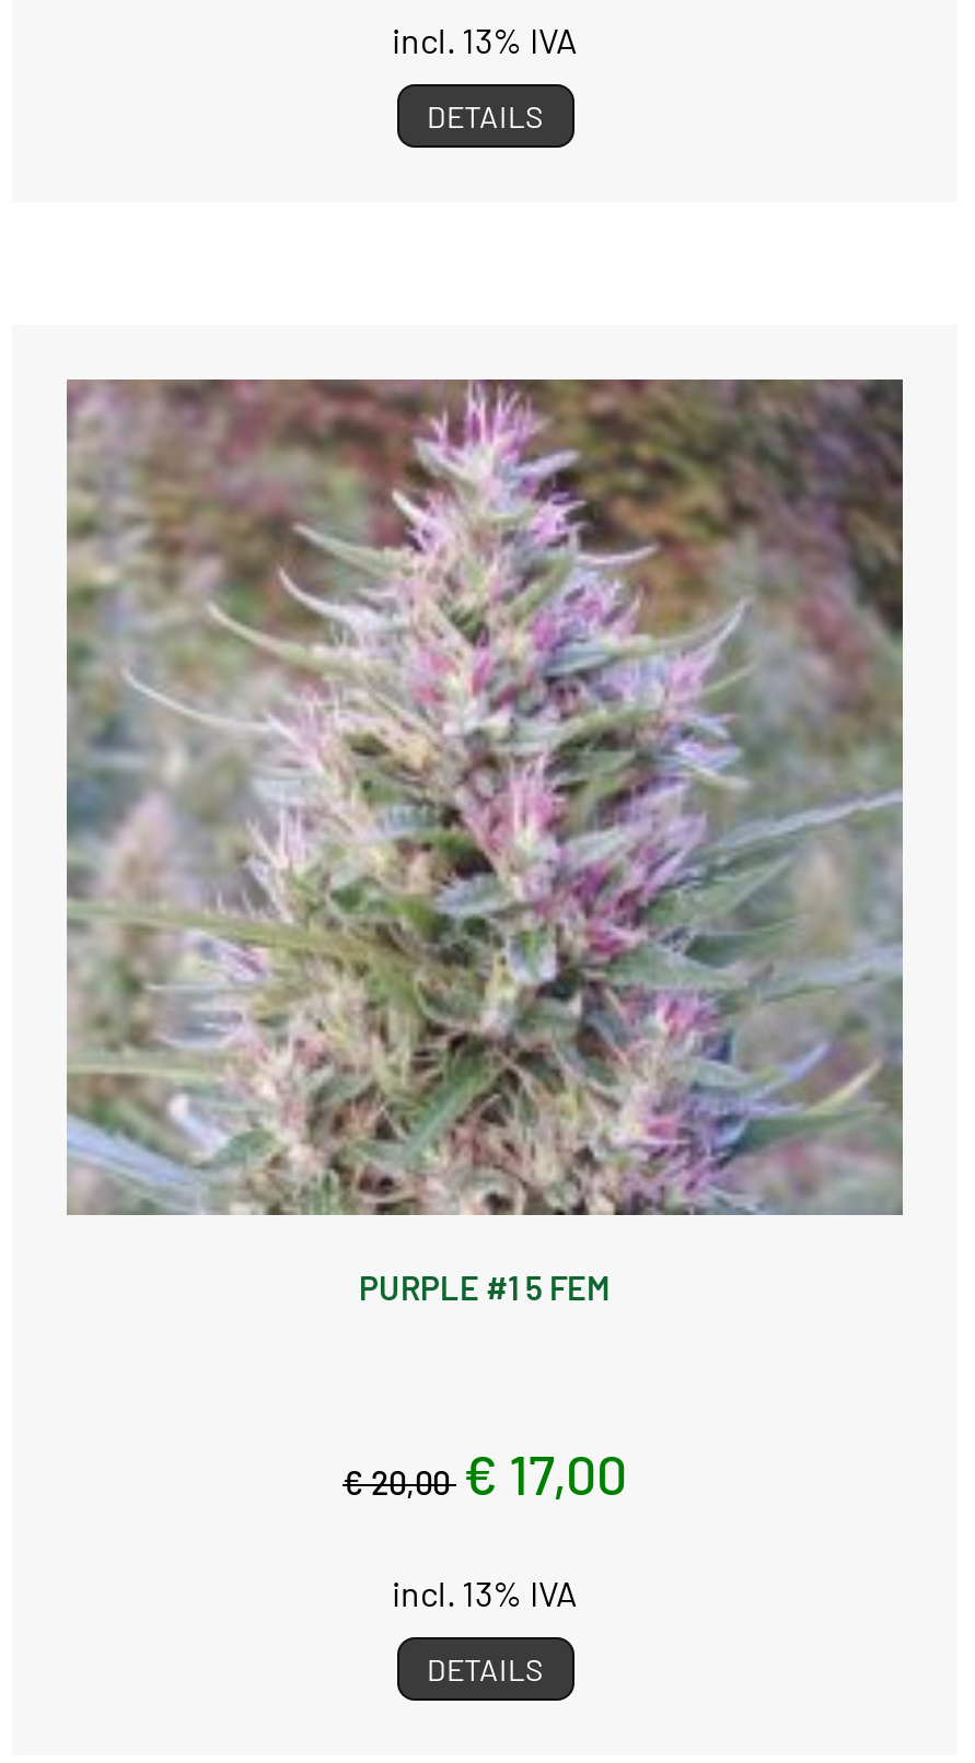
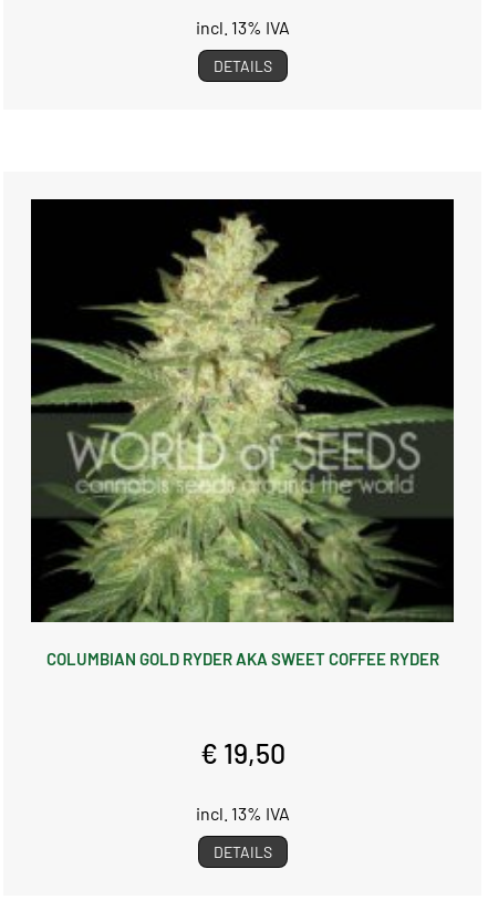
[65,377,905,1307] [image] | PURPLE #1 5 FEM -> [30,198,454,668] [image] | COLUMBIAN GOLD RYDER AKA SWEET COFFEE RYDER
[343,1440,627,1506] € 20,00 € 17,00 -> [200,736,285,769] € 19,50

